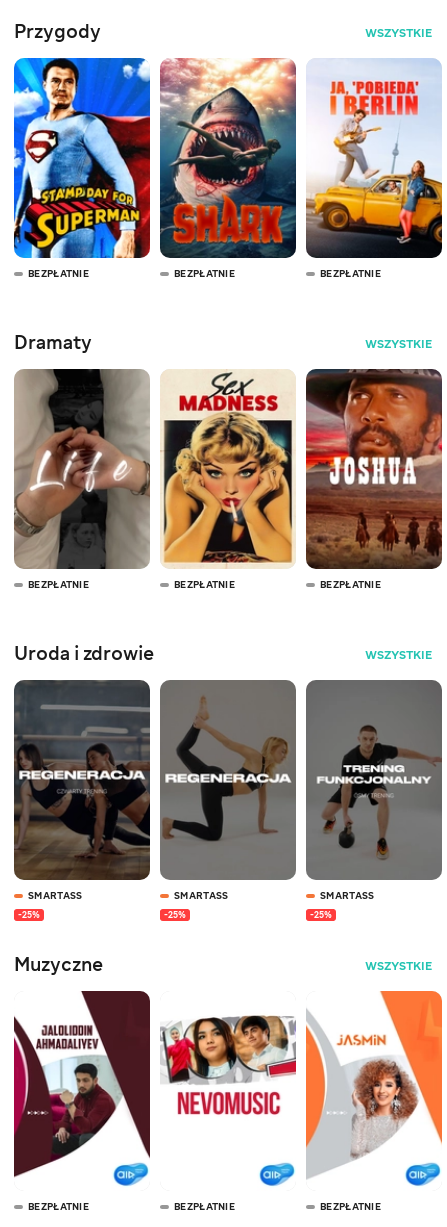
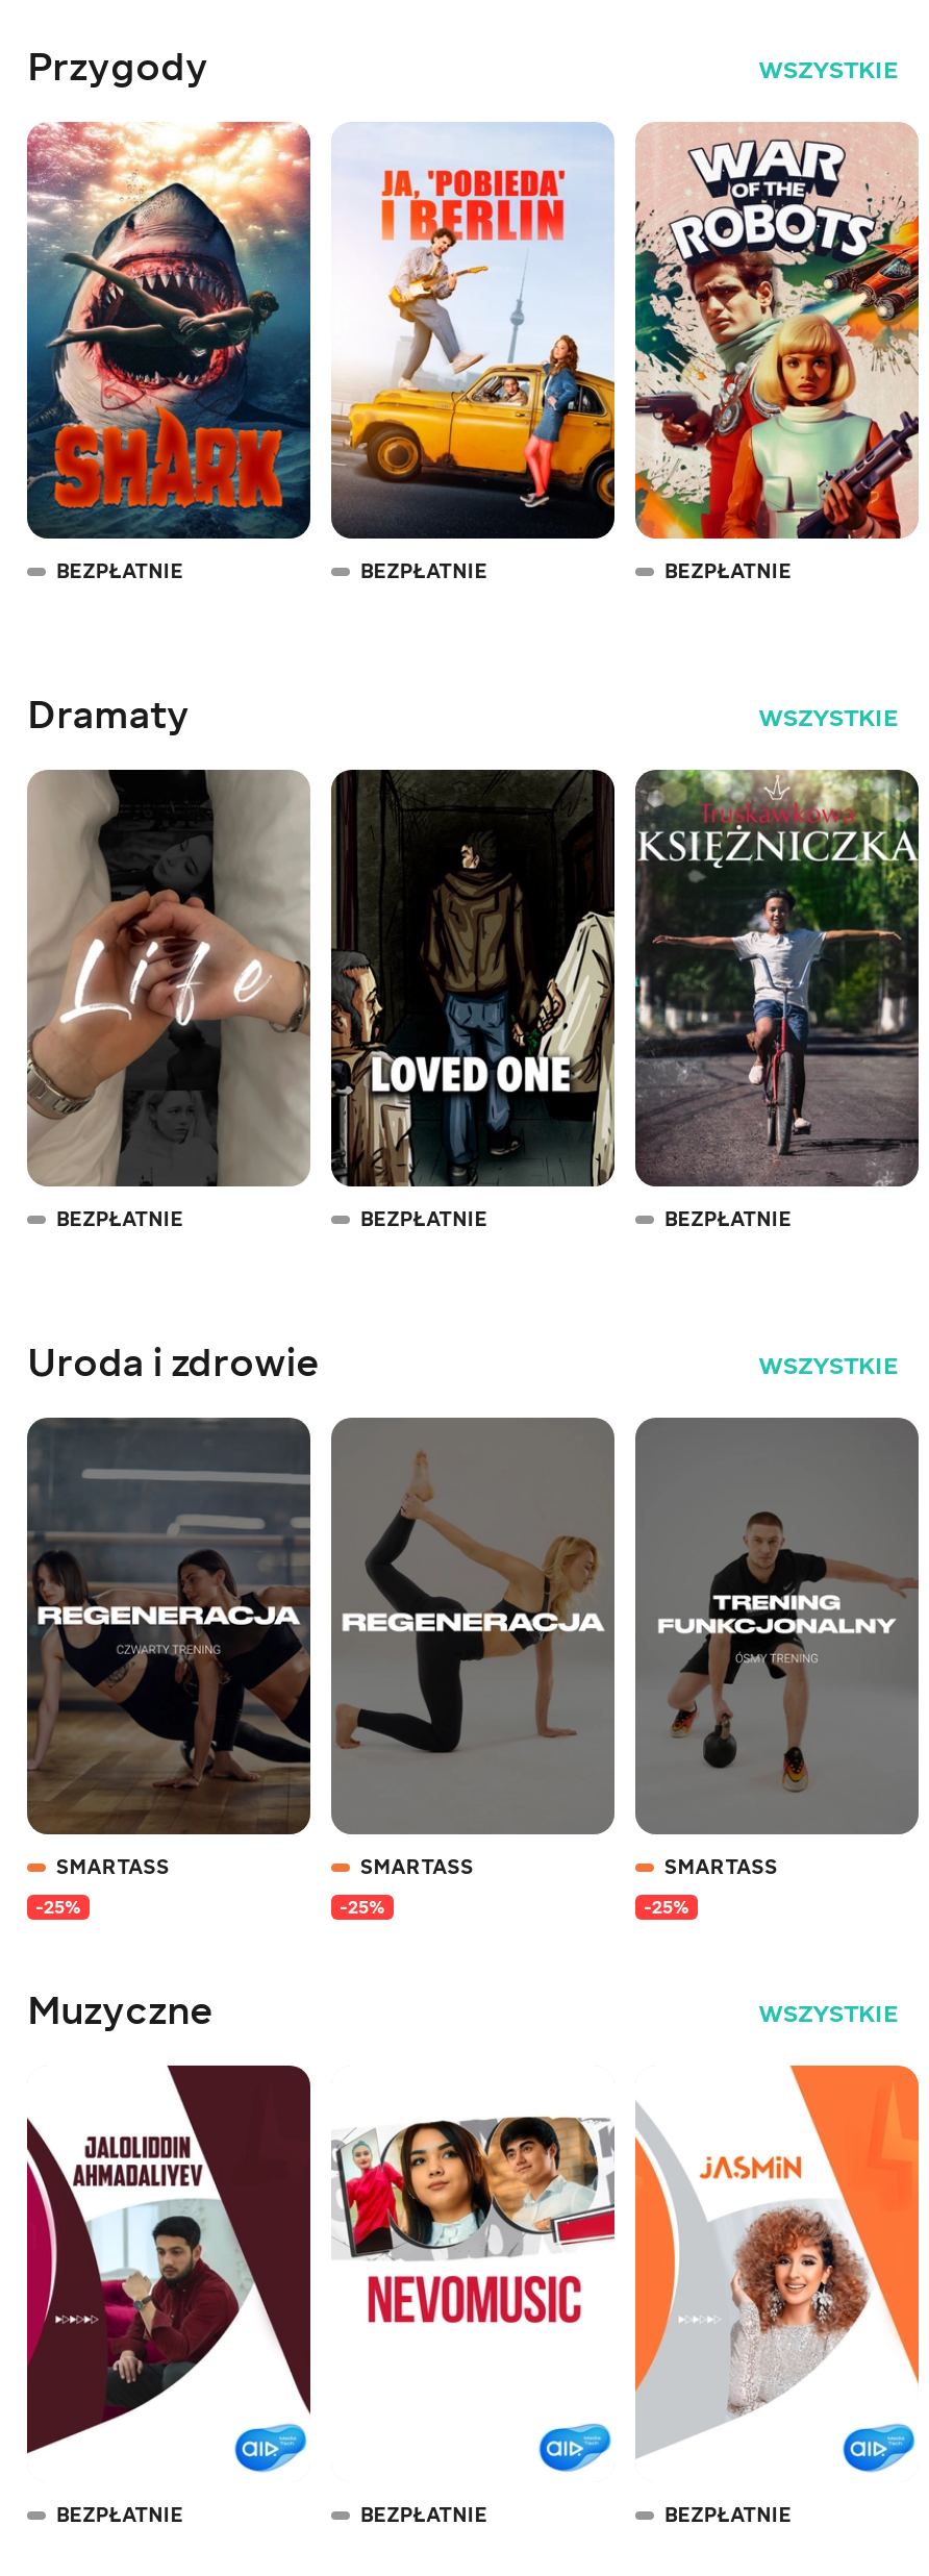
[13,57,151,259] [image] -> [25,120,312,541] [image]
[159,57,297,258] [image] -> [329,122,617,539] [image]
[305,58,443,259] [image] -> [633,122,921,541] [image]
[160,369,296,569] [image] -> [329,768,617,1189] [image]
[305,368,443,569] [image] -> [633,768,921,1186] [image]

